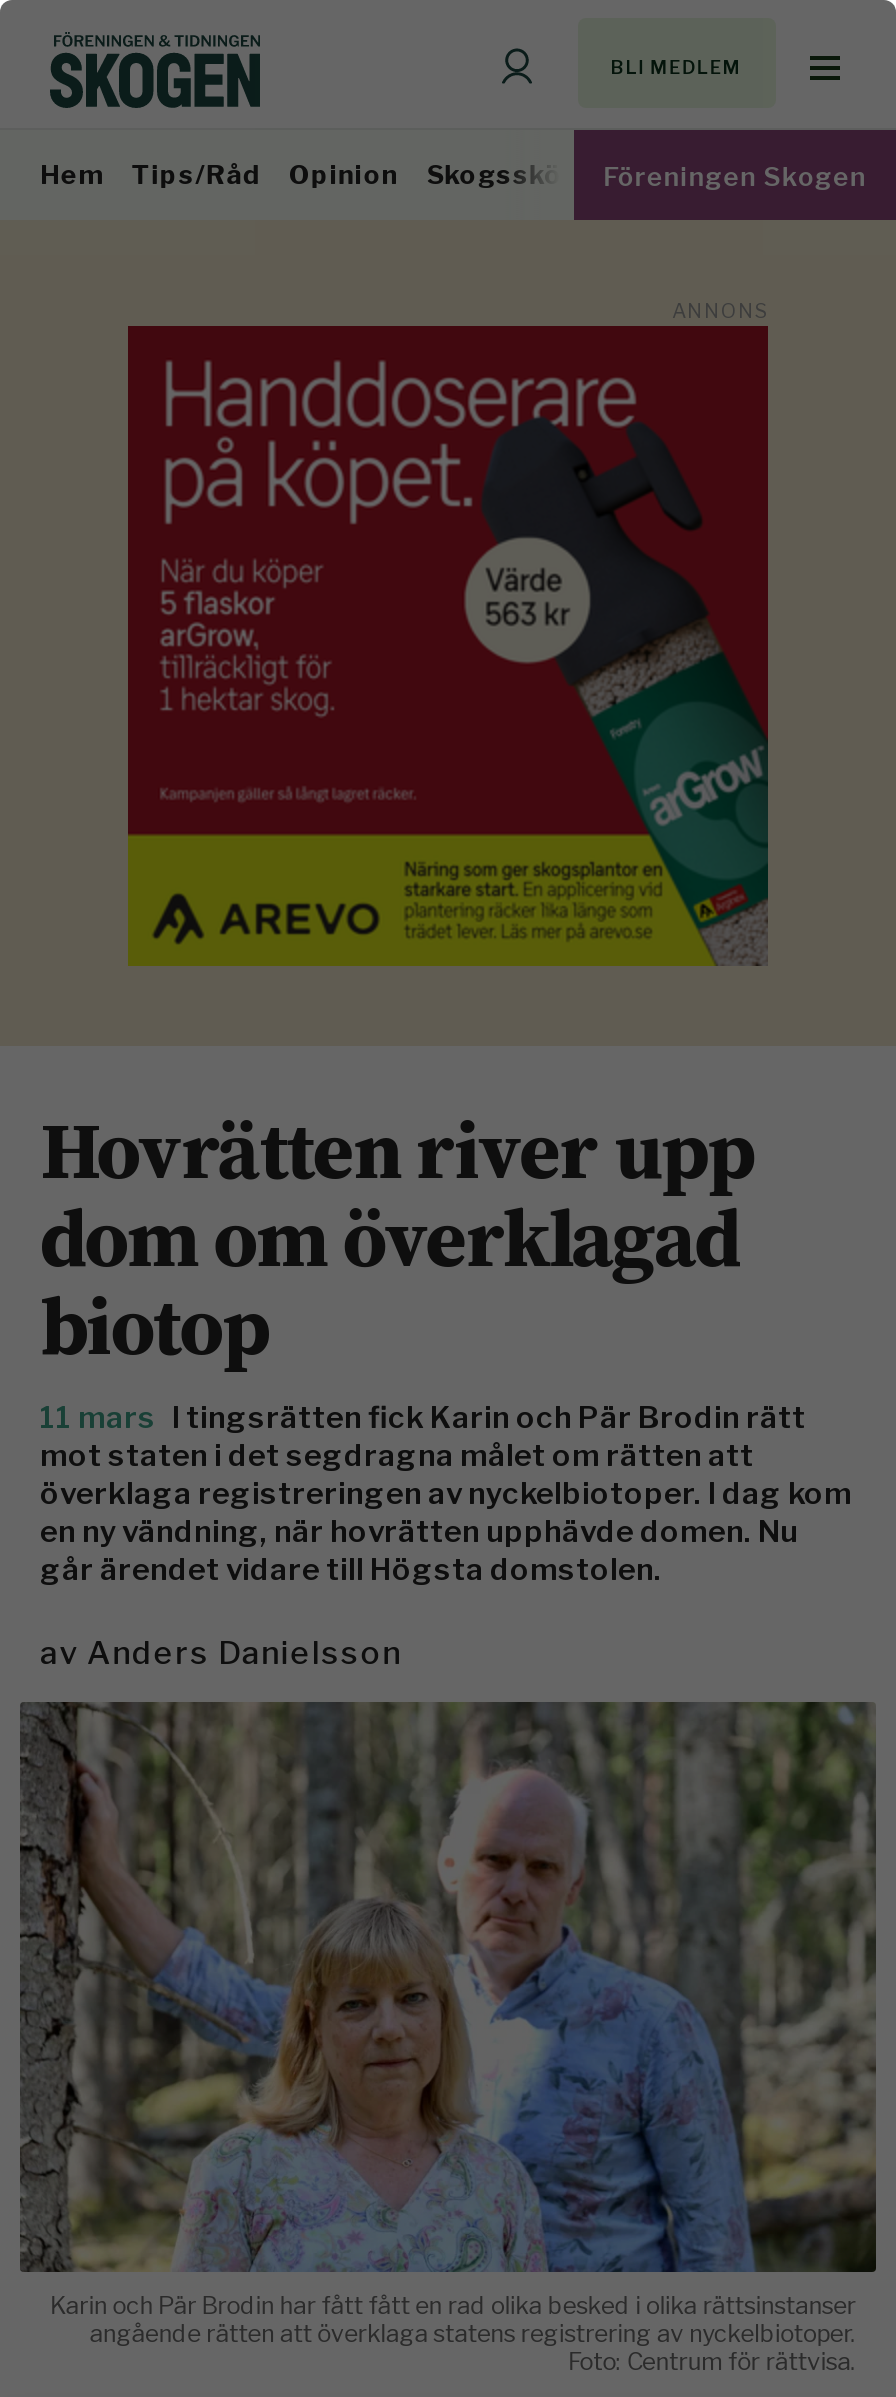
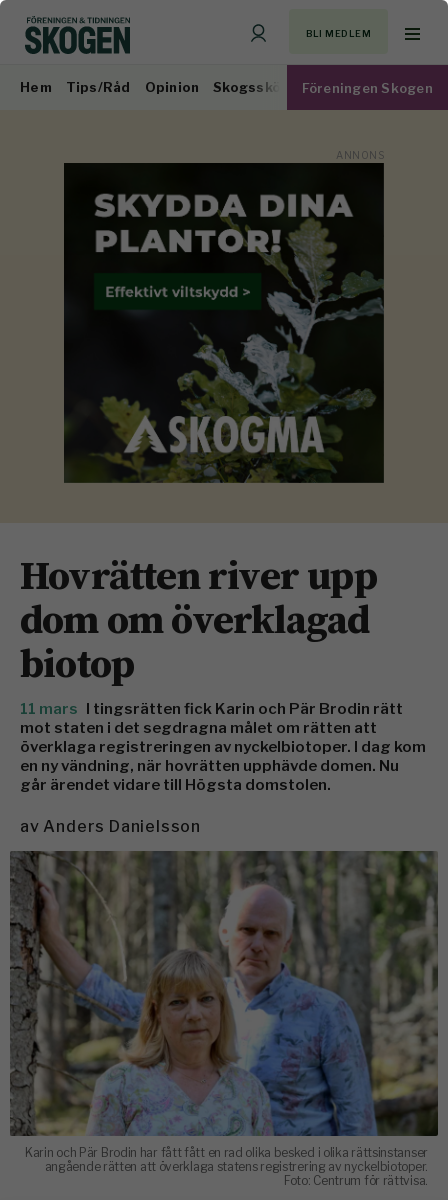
[126,324,770,968] [image] -> [63,162,385,484] [image]

